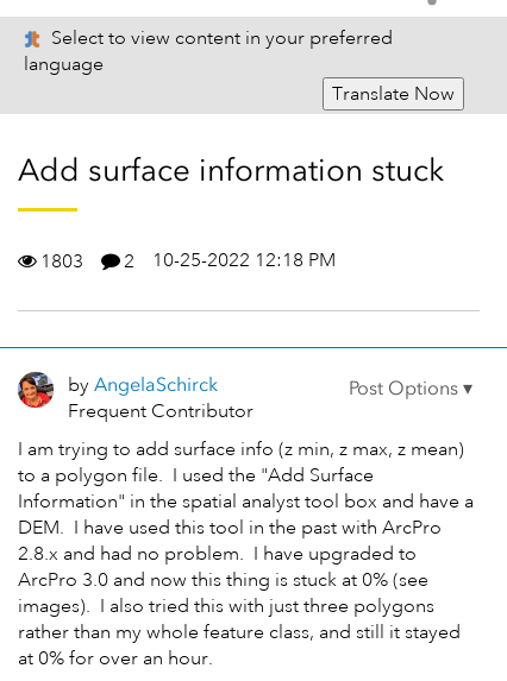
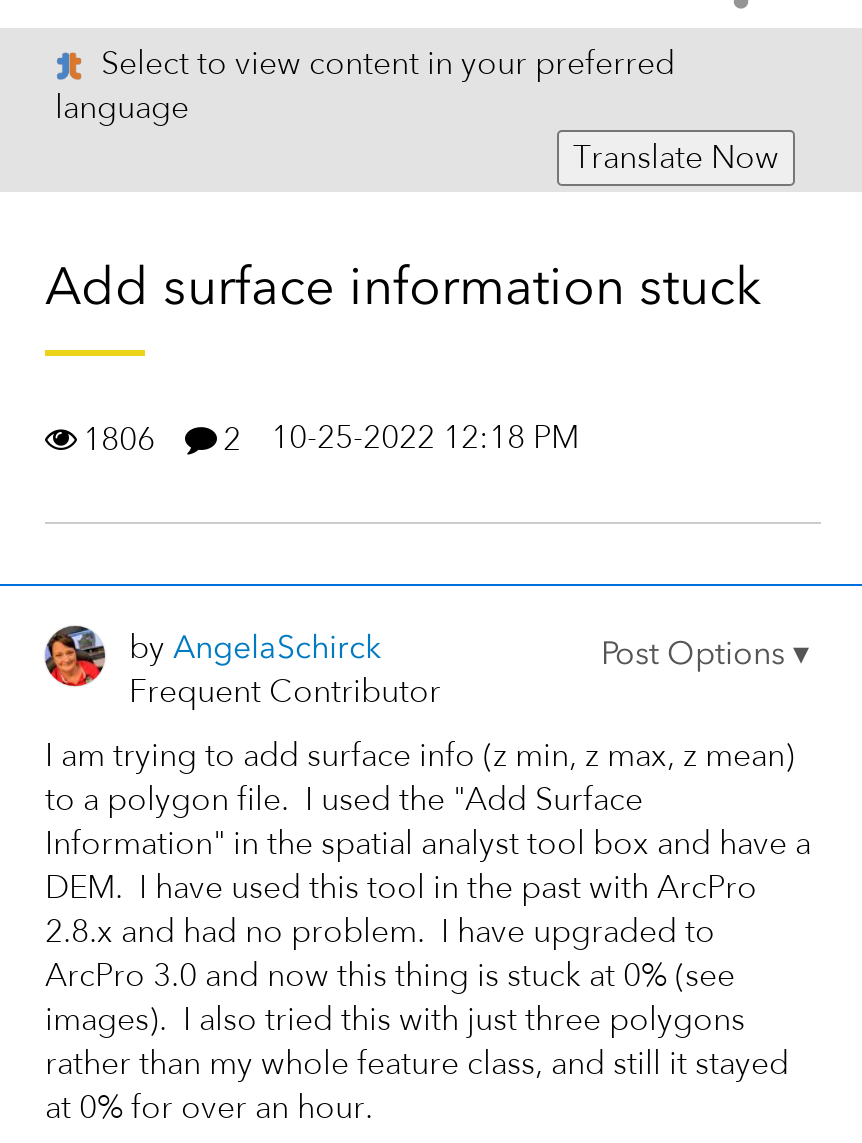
[40,248,336,273] 1803 2 10-25-2022 12:18 PM -> [83,418,579,460] 1806 2 10-25-2022 12:18 PM

